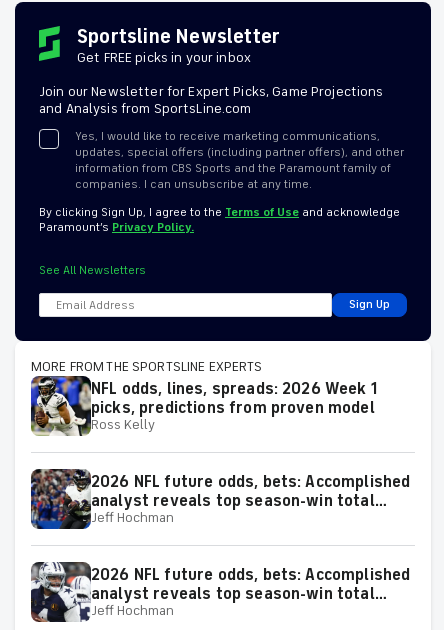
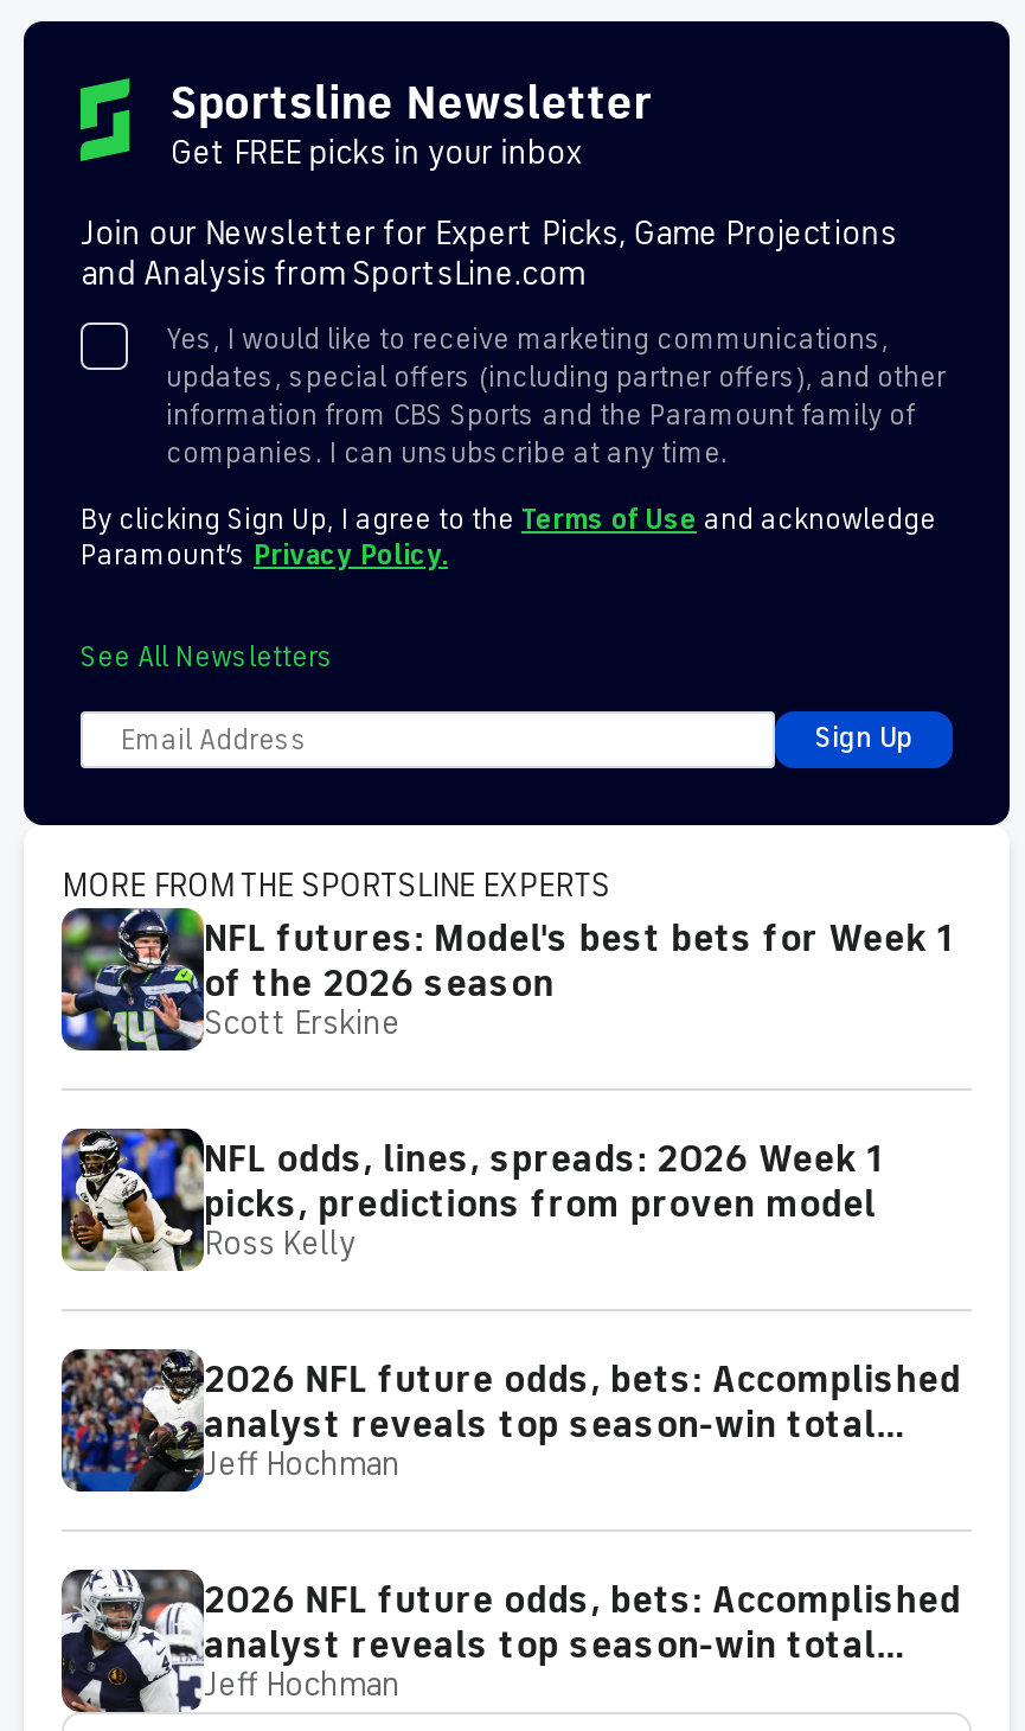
none -> [59,913,952,1053] [image] | NFL futures: Model's best bets for Week 1 | of the 2026 season | Scott Erskine

